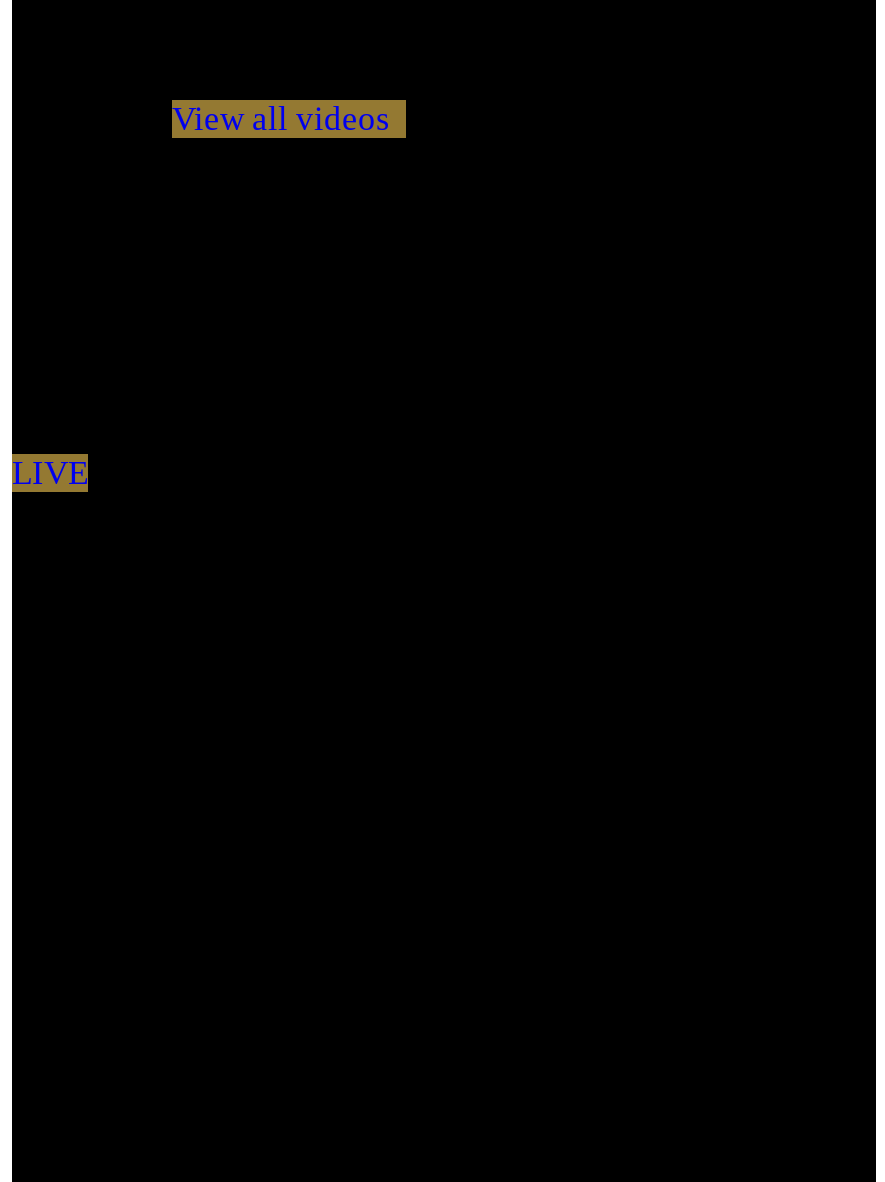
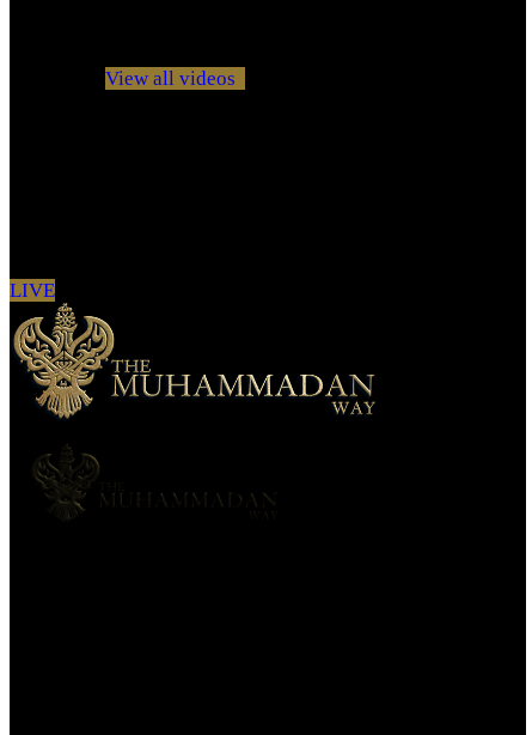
none -> [13,303,375,419] [image]

